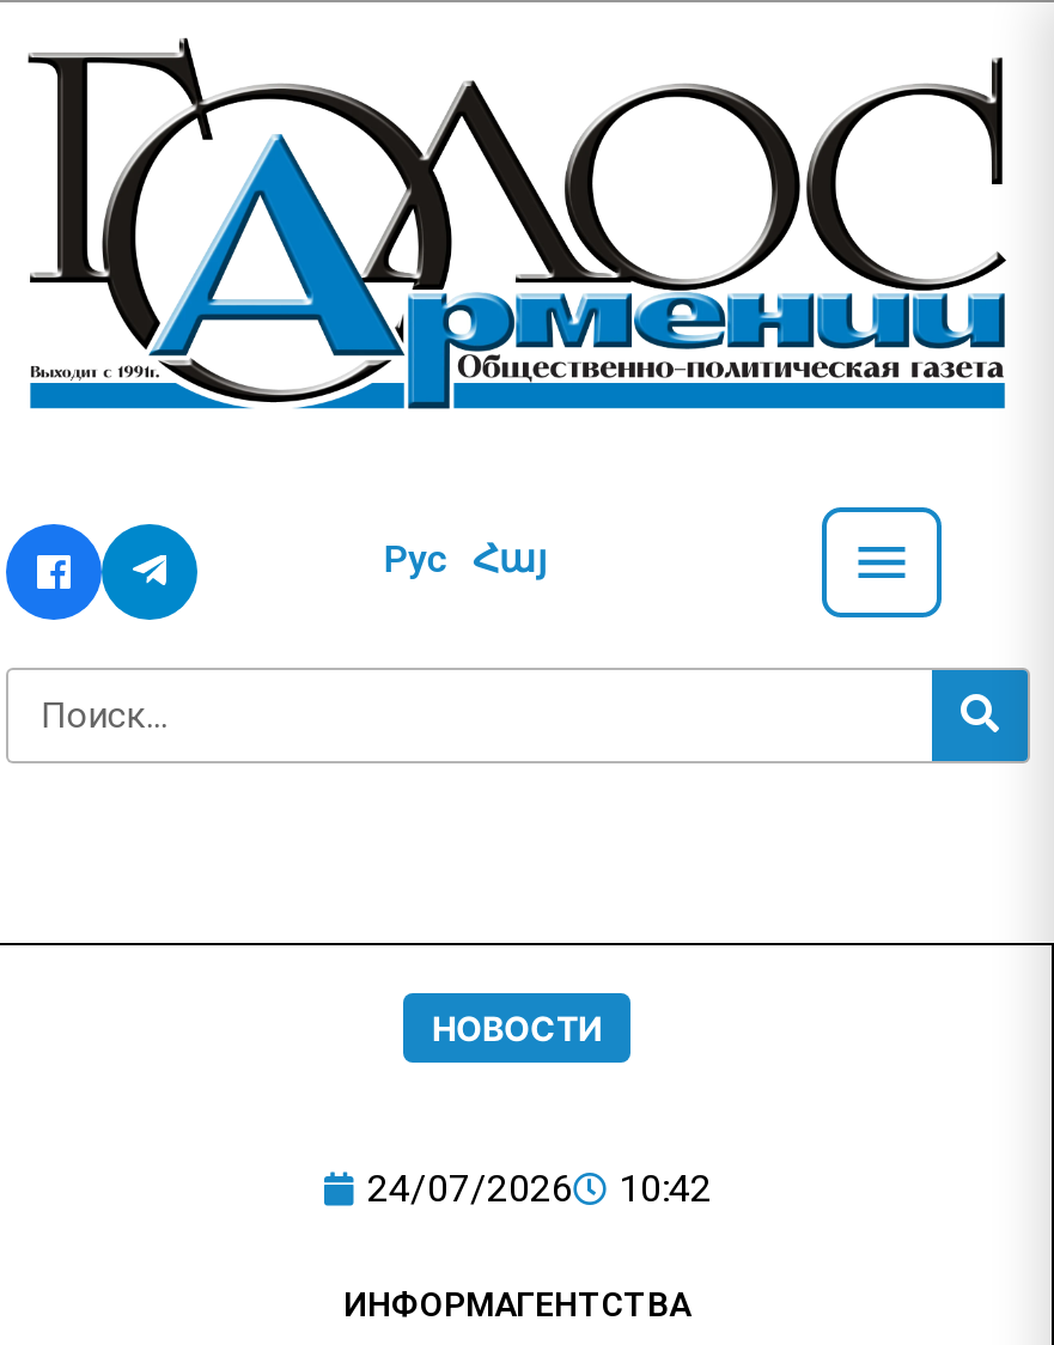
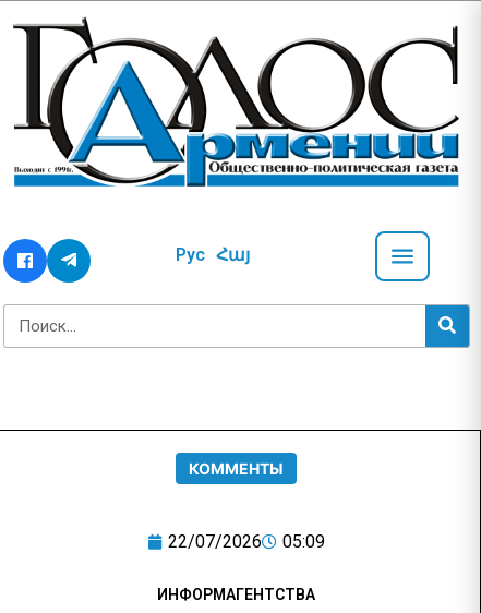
[432,1007,602,1048] НОВОСТИ -> [189,459,284,477] КОММЕНТЫ
[367,1165,712,1210] 24/07/2026 | 10:42 -> [168,531,325,552] 22/07/2026 | 05:09

